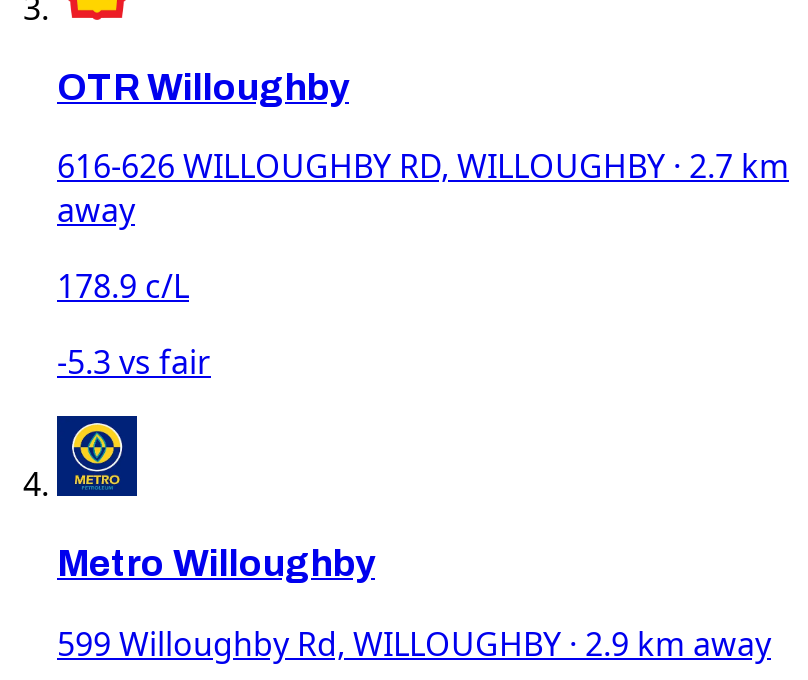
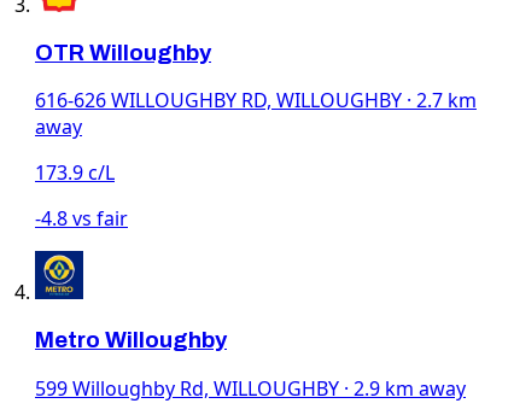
[57,265,189,309] 178.9 c/L -> [35,160,115,186] 173.9 c/L
[57,341,211,385] -5.3 vs fair -> [35,205,128,232] -4.8 vs fair

